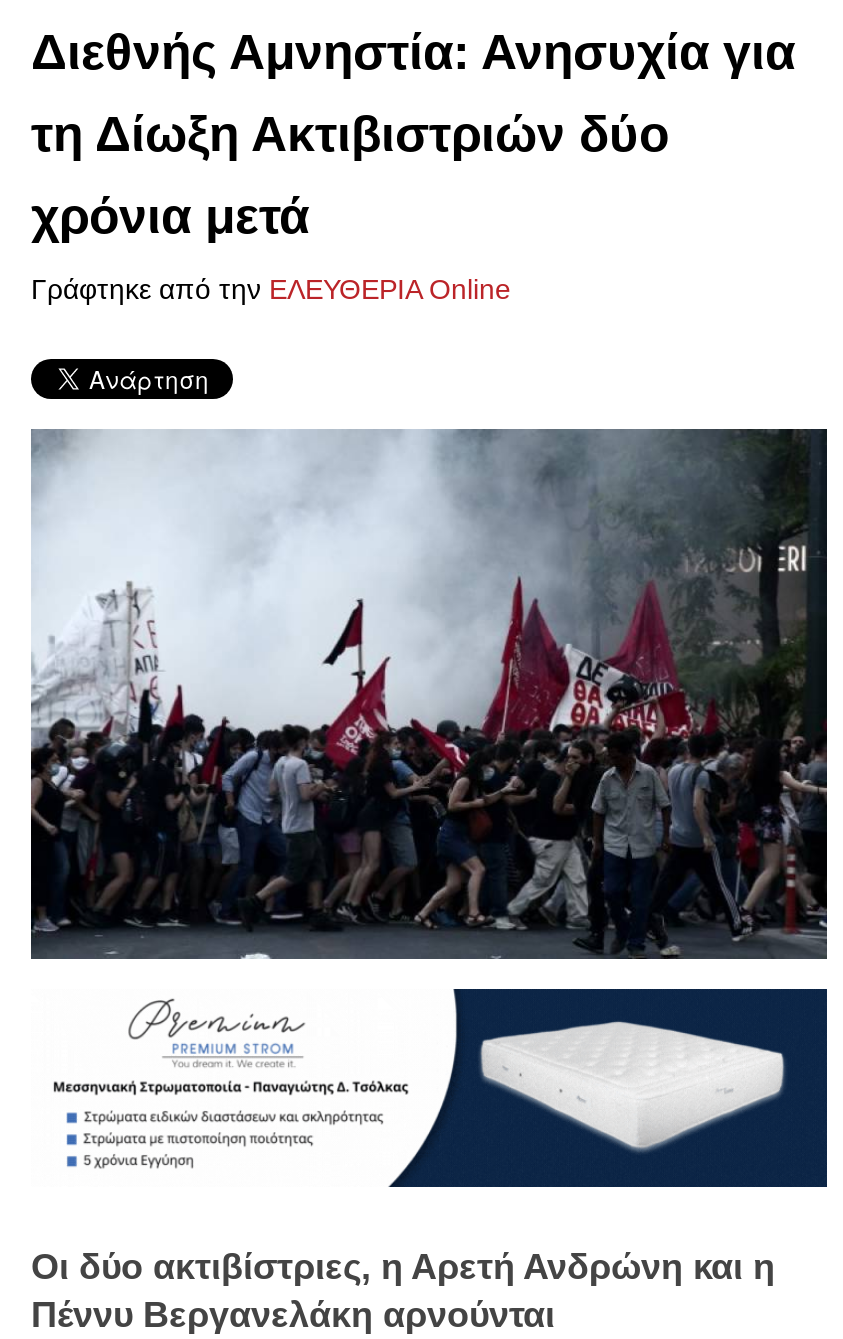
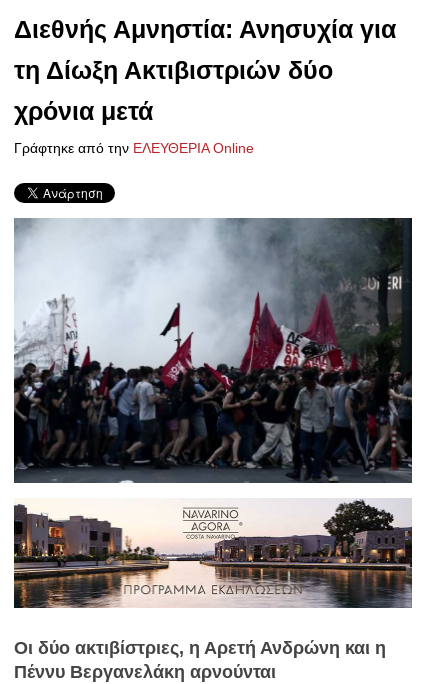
[31,987,829,1189] [image] -> [13,498,412,609] [image]

